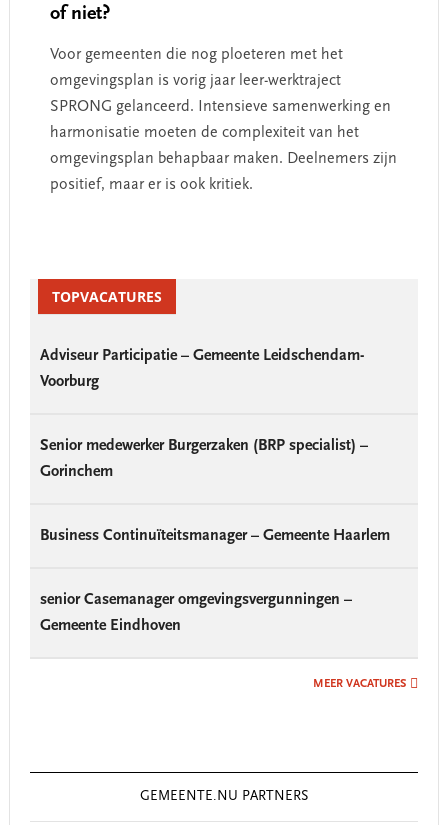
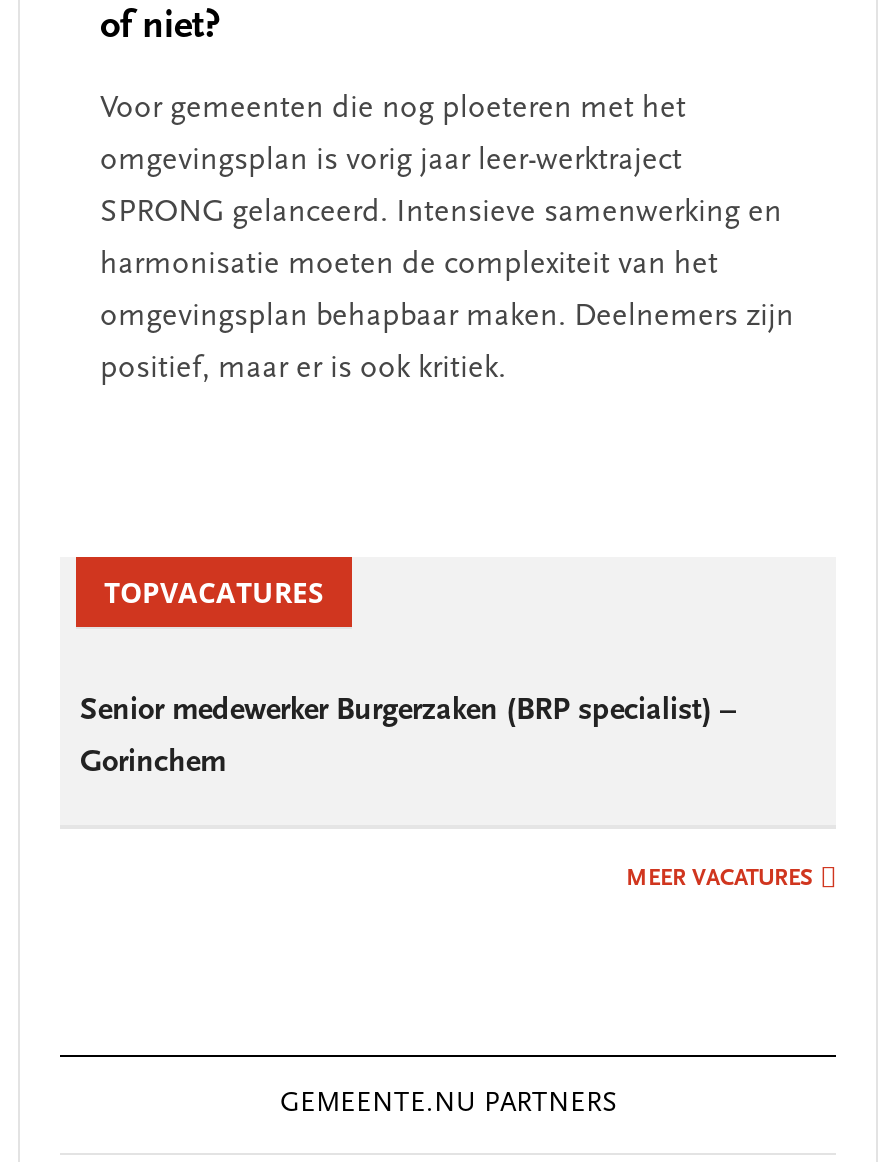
[40,348,364,390] Adviseur Participatie – Gemeente Leidschendam- | Voorburg -> none
[40,528,390,544] Business Continuïteitsmanager – Gemeente Haarlem -> none
[40,592,352,634] senior Casemanager omgevingsvergunningen – | Gemeente Eindhoven -> none

